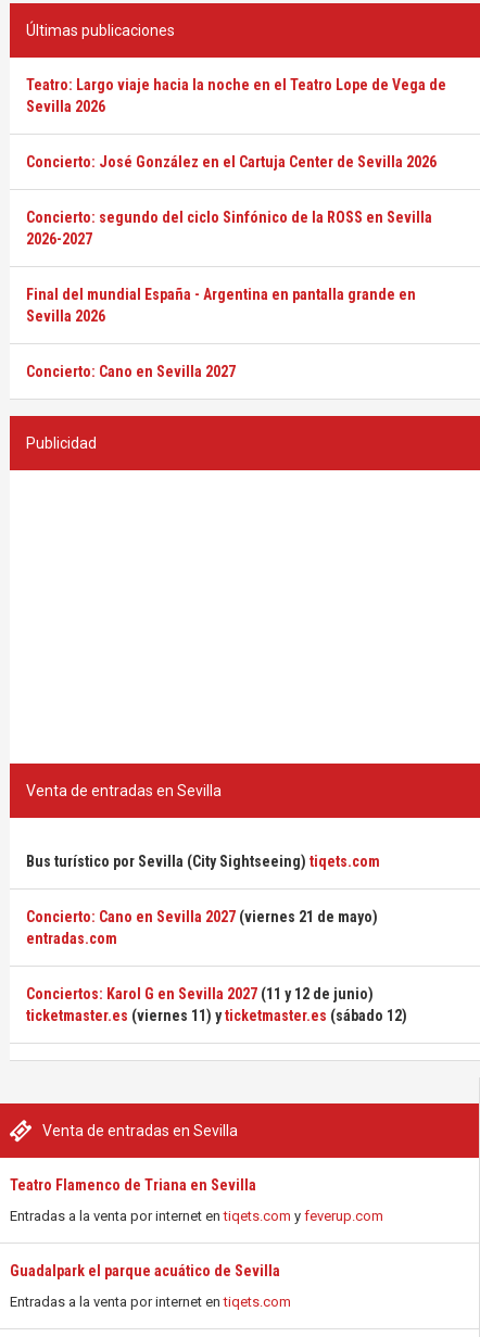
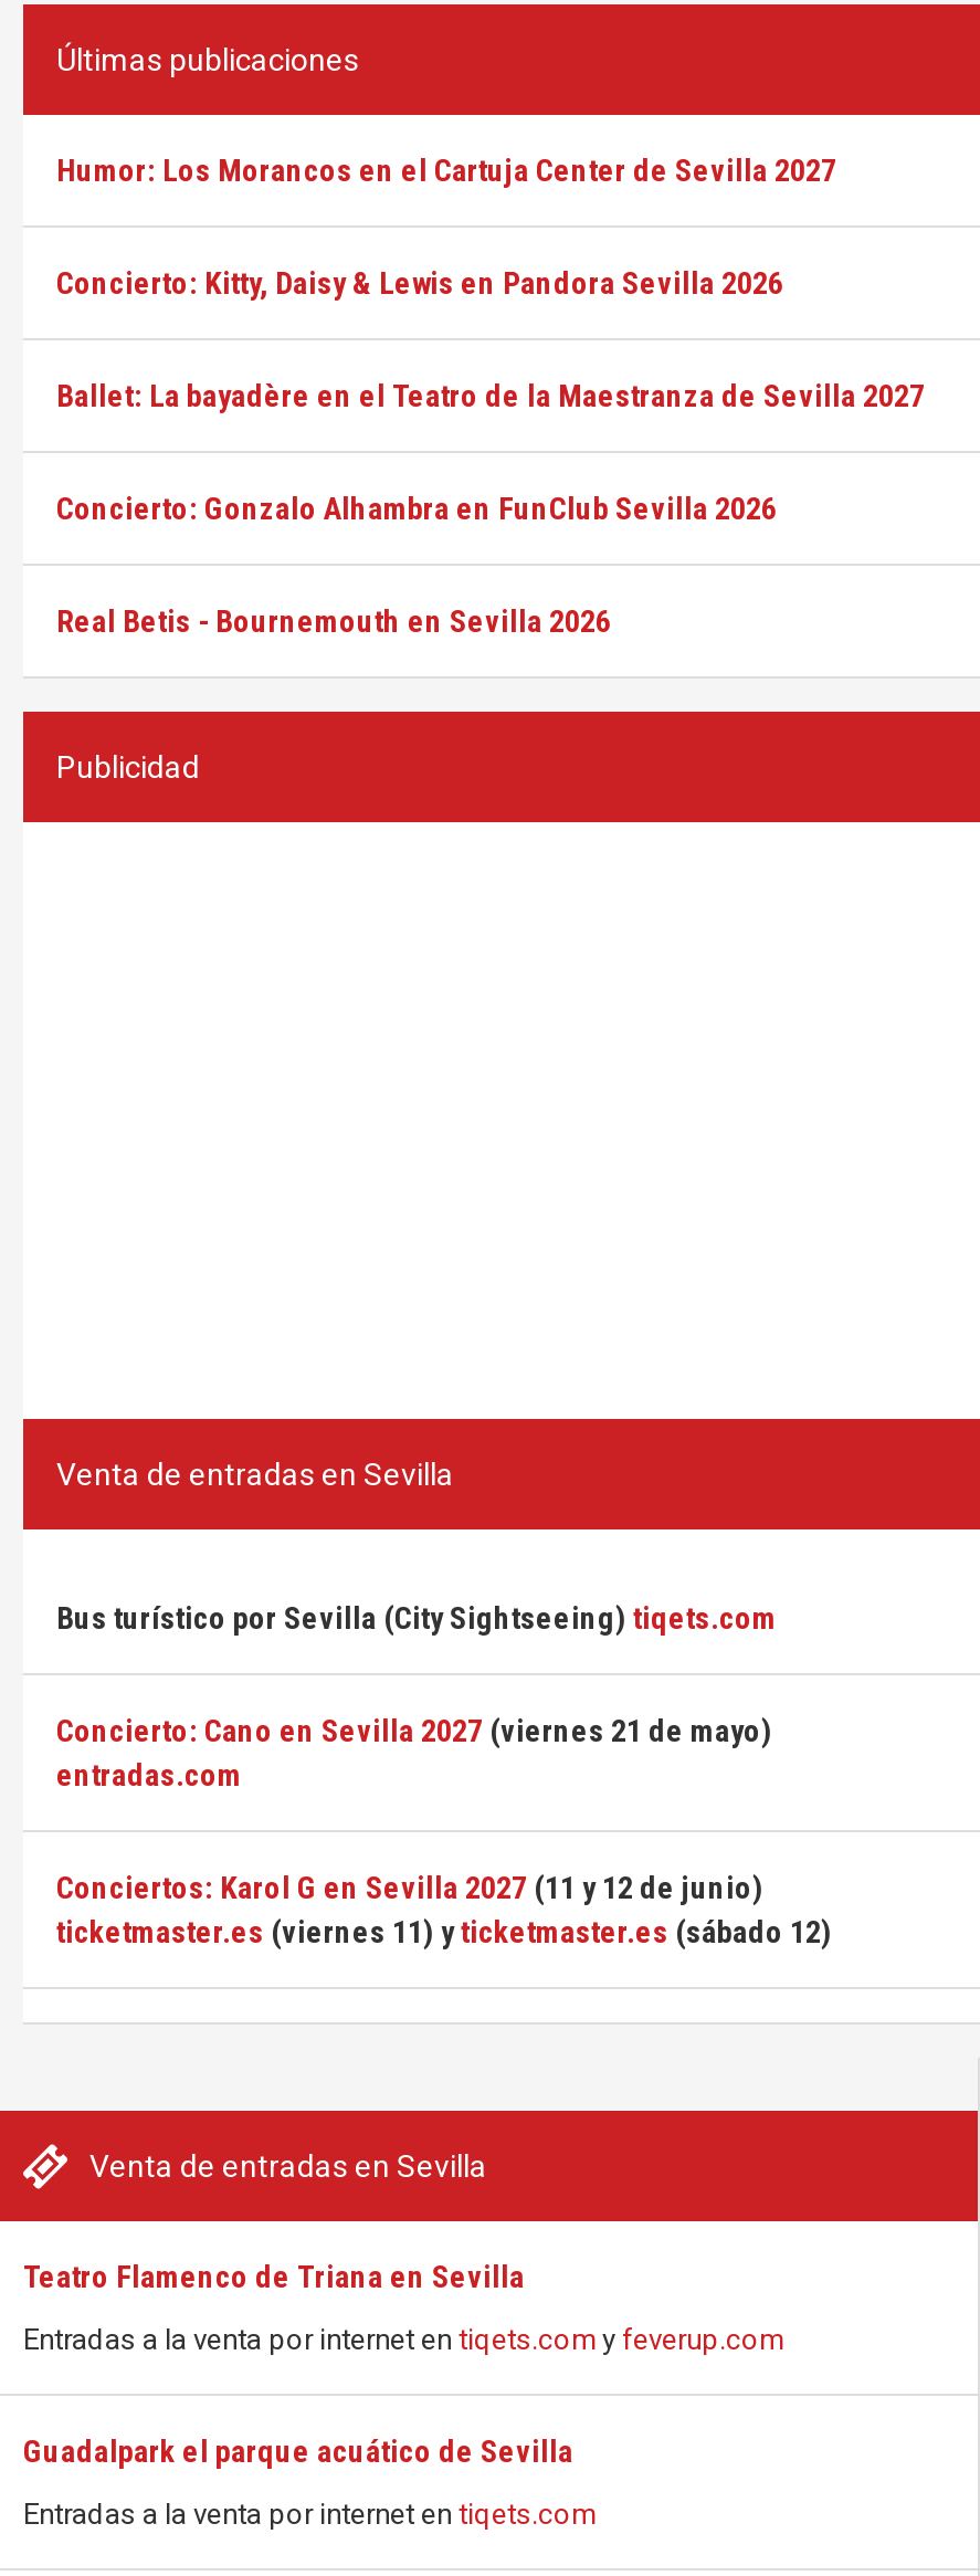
[26,76,446,115] Teatro: Largo viaje hacia la noche en el Teatro Lope de Vega de | Sevilla 2026 -> [56,153,836,188] Humor: Los Morancos en el Cartuja Center de Sevilla 2027
[26,153,437,171] Concierto: José González en el Cartuja Center de Sevilla 2026 -> [56,265,783,301] Concierto: Kitty, Daisy & Lewis en Pandora Sevilla 2026
[26,209,432,248] Concierto: segundo del ciclo Sinfónico de la ROSS en Sevilla | 2026-2027 -> [56,378,925,413] Ballet: La bayadère en el Teatro de la Maestranza de Sevilla 2027
[26,286,416,325] Final del mundial España - Argentina en pantalla grande en | Sevilla 2026 -> [56,491,777,526] Concierto: Gonzalo Alhambra en FunClub Sevilla 2026
[26,363,236,380] Concierto: Cano en Sevilla 2027 -> [56,603,611,639] Real Betis - Bournemouth en Sevilla 2026

